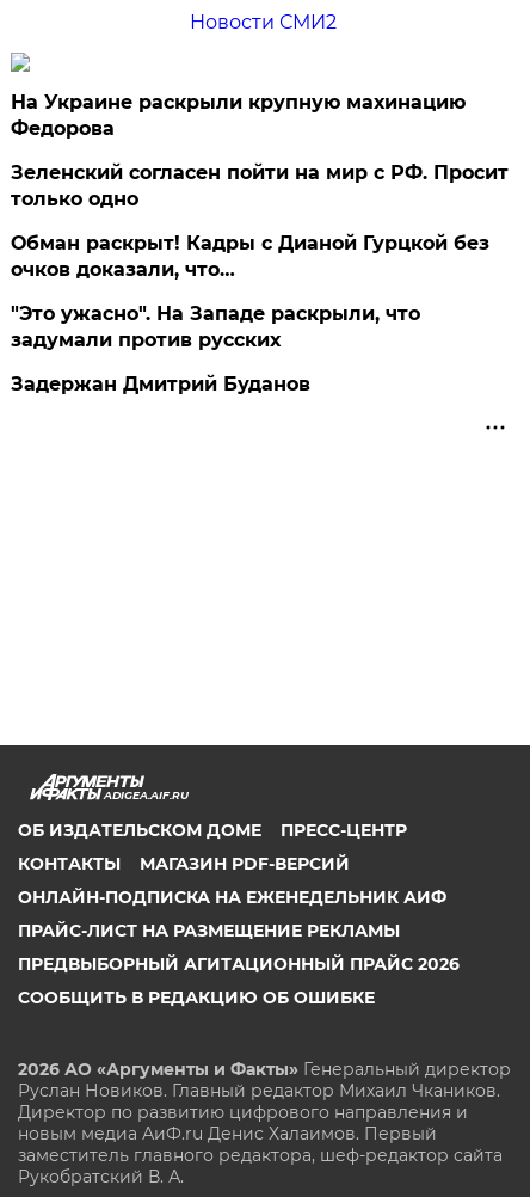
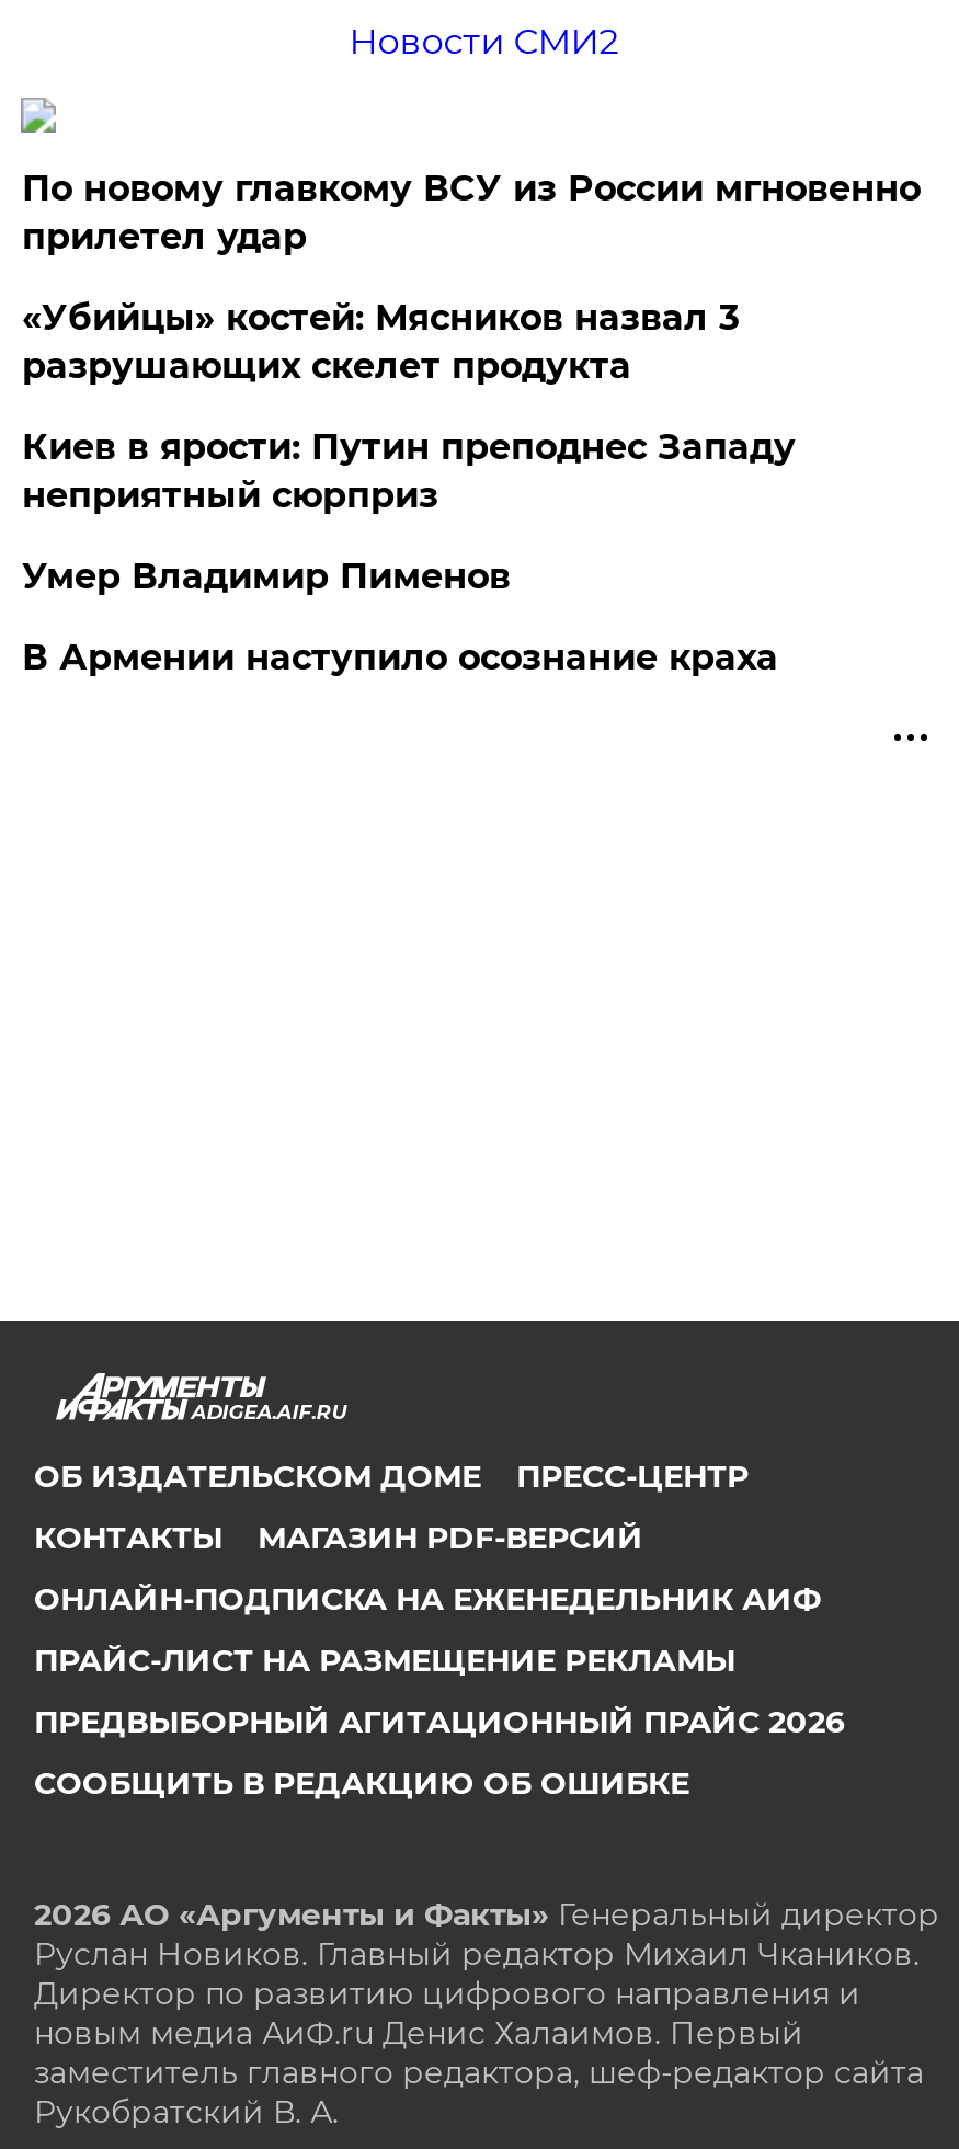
[11,91,466,140] На Украине раскрыли крупную махинацию | Федорова -> [22,167,920,257] По новому главкому ВСУ из России мгновенно | прилетел удар
[11,161,509,210] Зеленский согласен пойти на мир с РФ. Просит | только одно -> [22,297,738,387] «Убийцы» костей: Мясников назвал 3 | разрушающих скелет продукта
[11,232,490,281] Обман раскрыт! Кадры с Дианой Гурцкой без | очков доказали, что… -> [22,426,795,516] Киев в ярости: Путин преподнес Западу | неприятный сюрприз
[11,302,421,351] "Это ужасно". На Западе раскрыли, что | задумали против русских -> [22,555,511,597] Умер Владимир Пименов
[11,373,311,395] Задержан Дмитрий Буданов -> [22,636,778,678] В Армении наступило осознание краха

